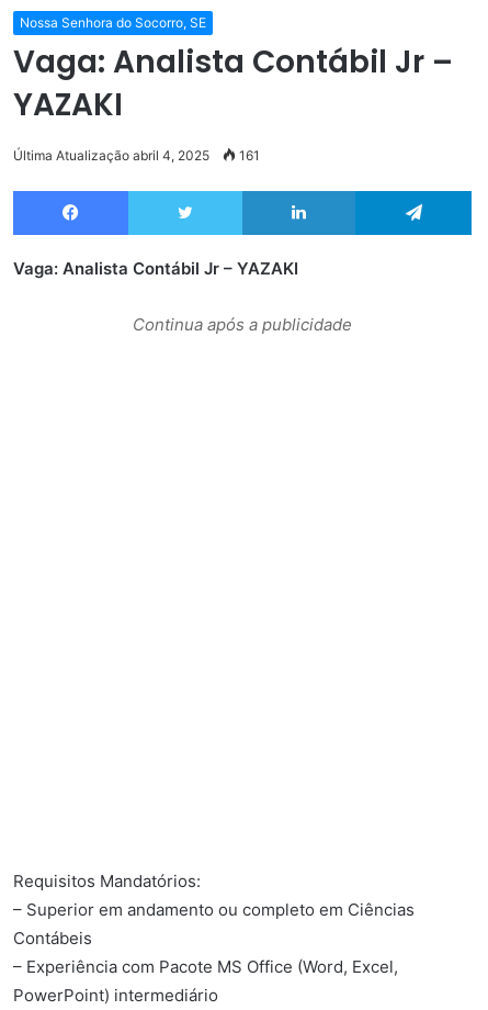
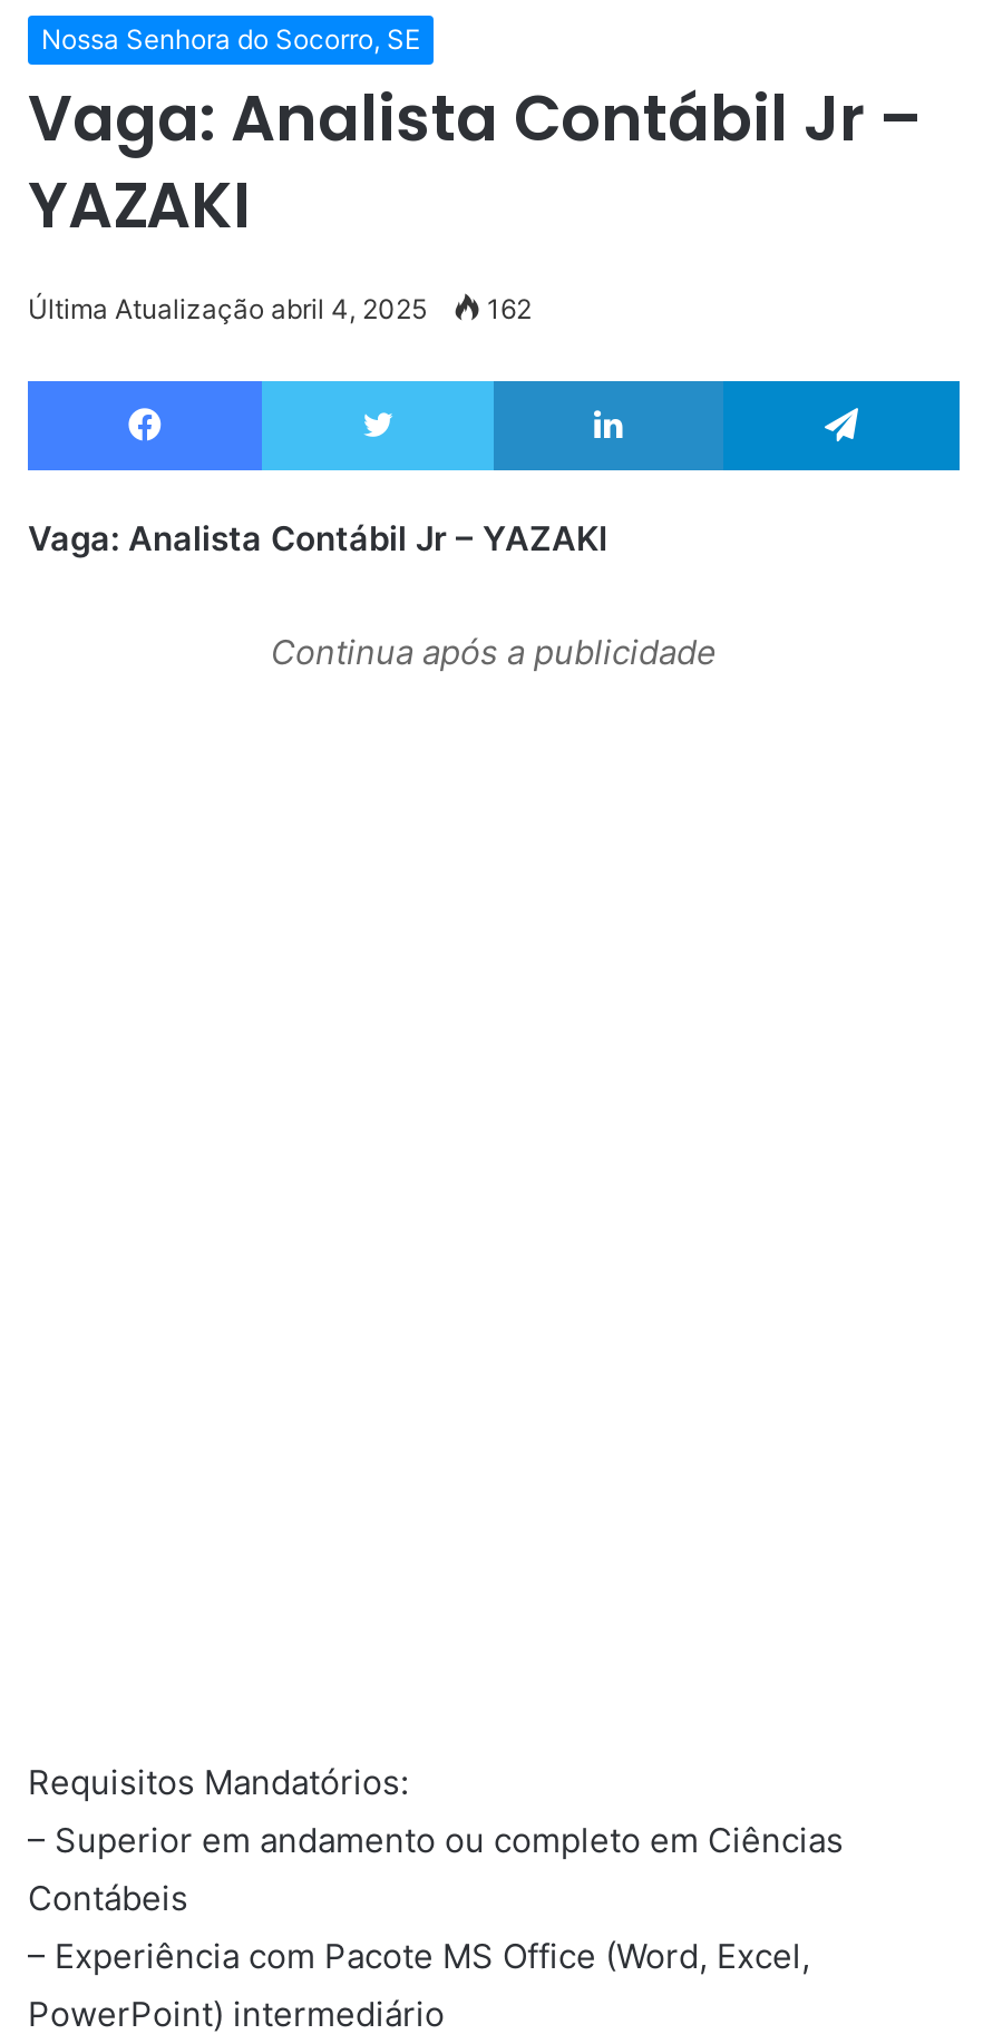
[13,147,260,164] Última Atualização abril 4, 2025 161 -> [28,292,532,326] Última Atualização abril 4, 2025 162

